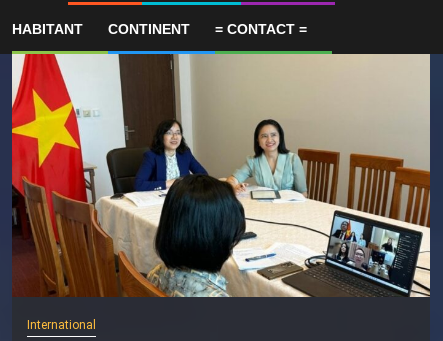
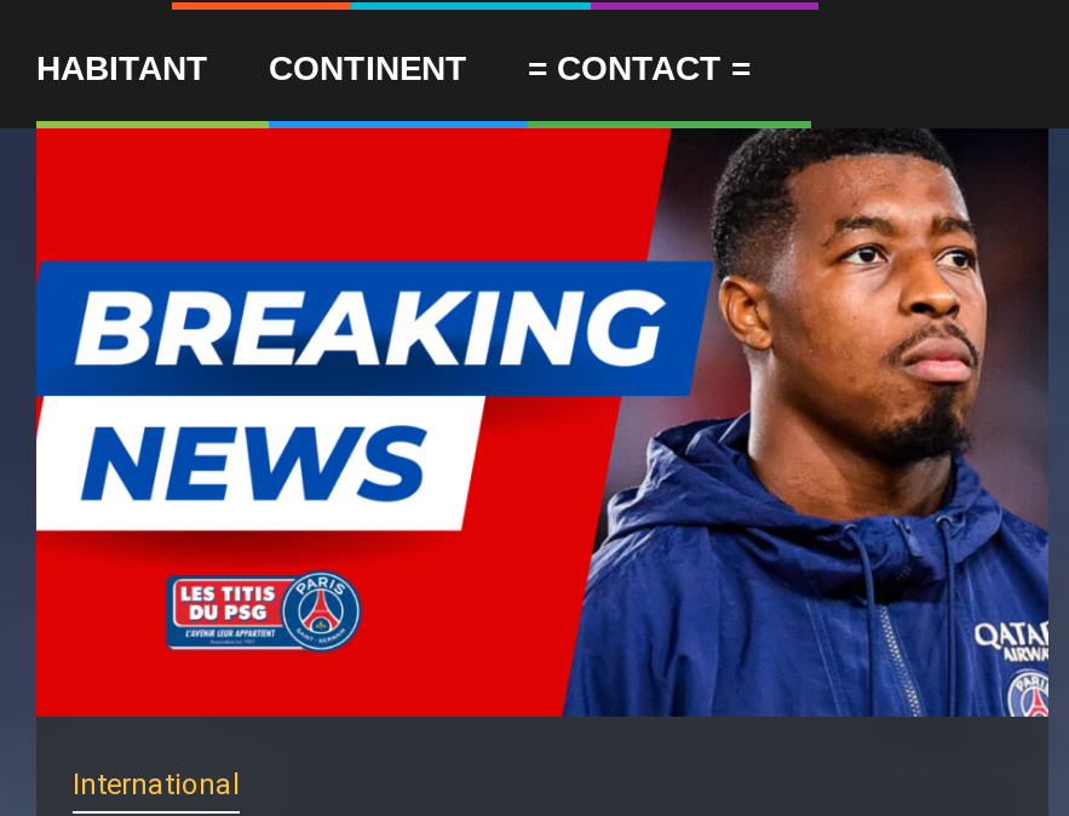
[11,53,431,298] [image] -> [34,126,1051,719] [image]

